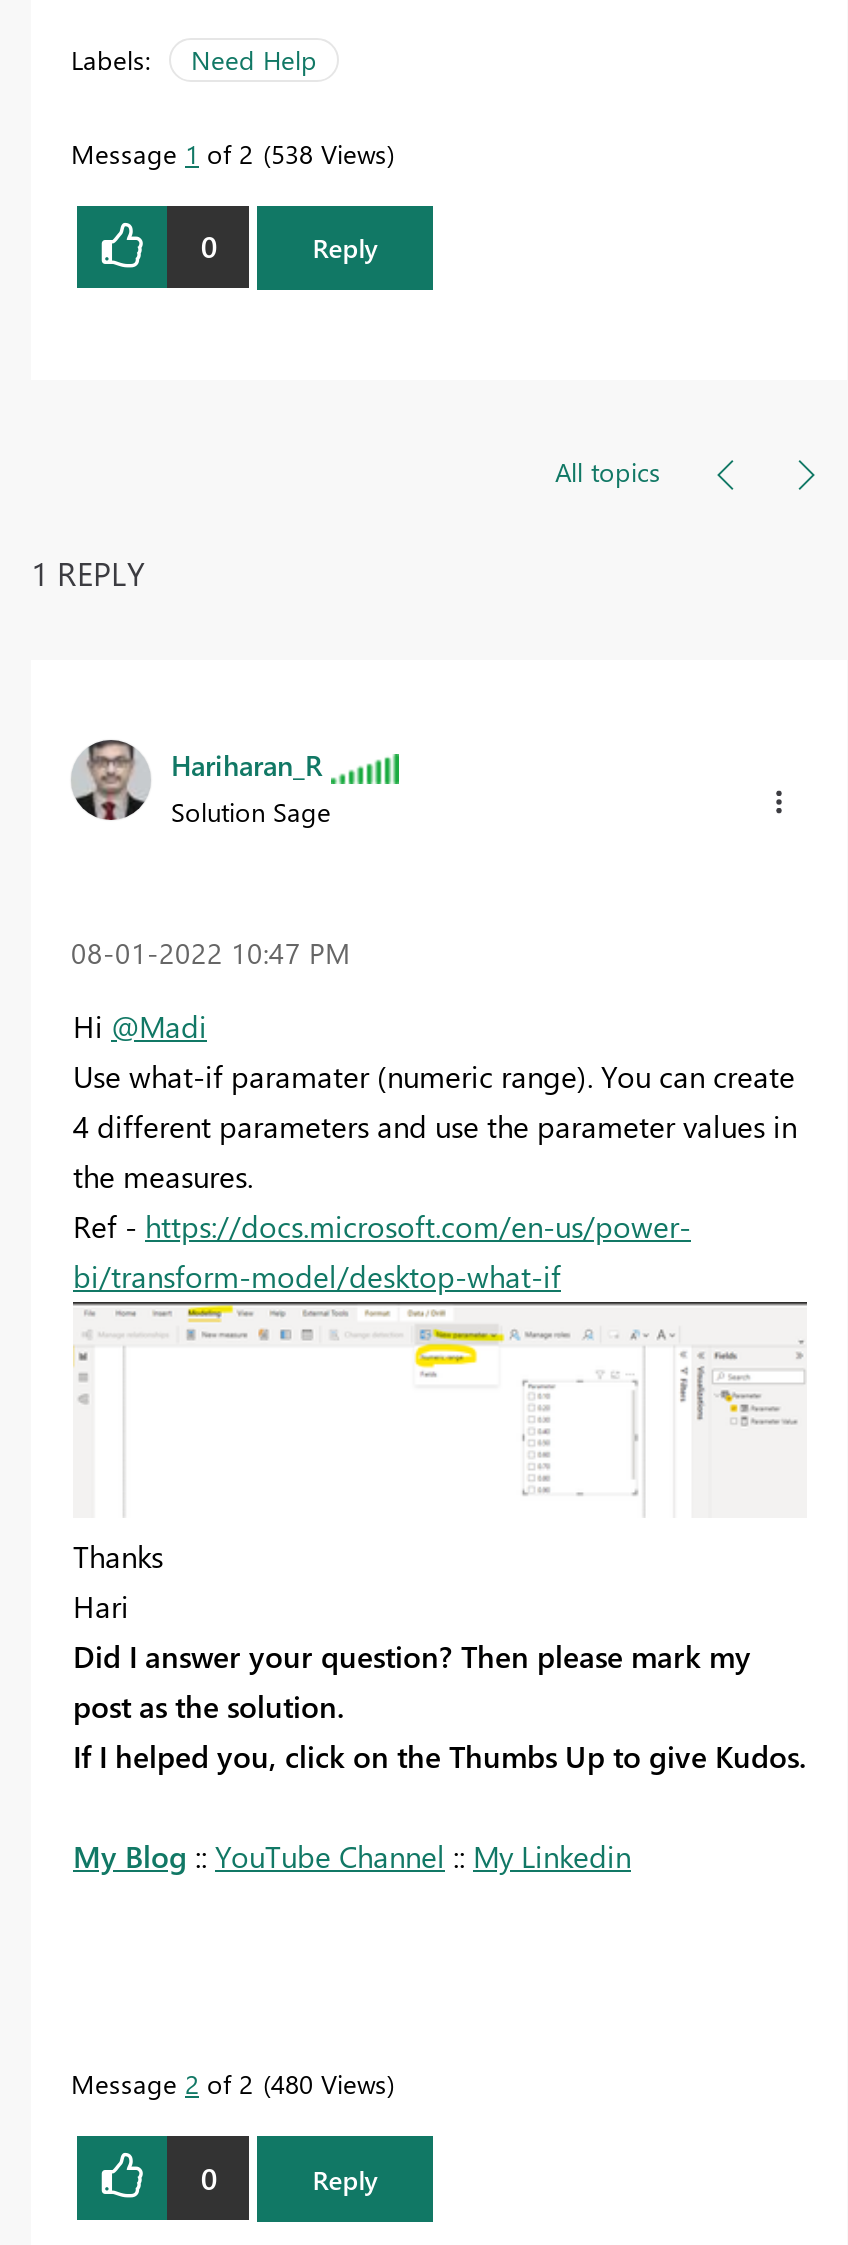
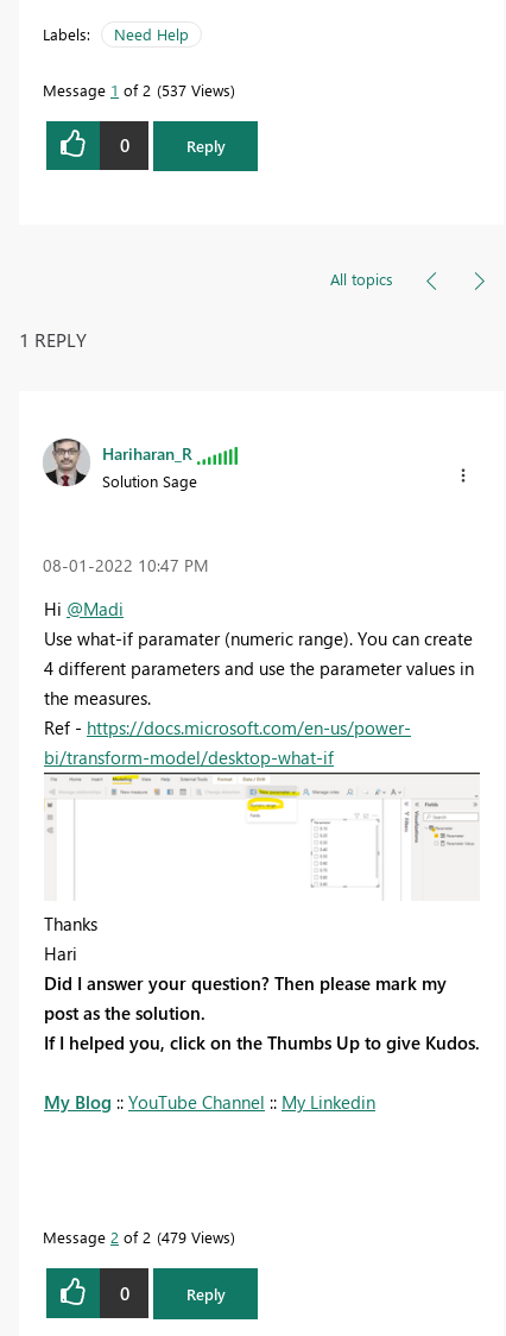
[71,135,387,169] Message 1 of 2 538 Views -> [43,79,230,99] Message 1 of 2 537 Views
[71,2067,387,2101] Message 2 of 2 480 Views -> [43,1227,230,1247] Message 2 of 2 479 Views

